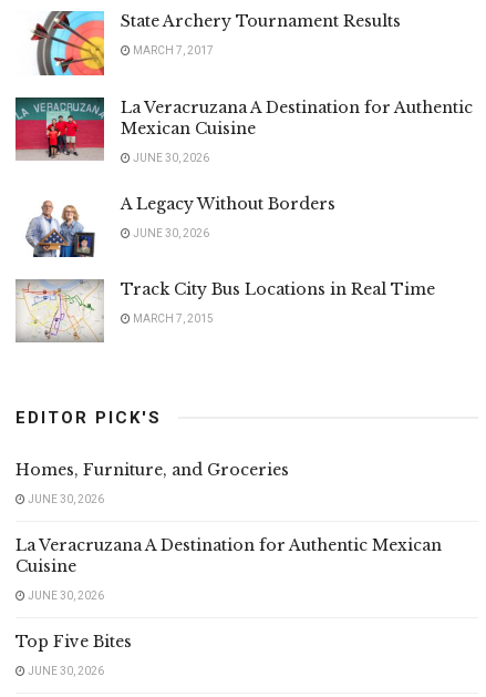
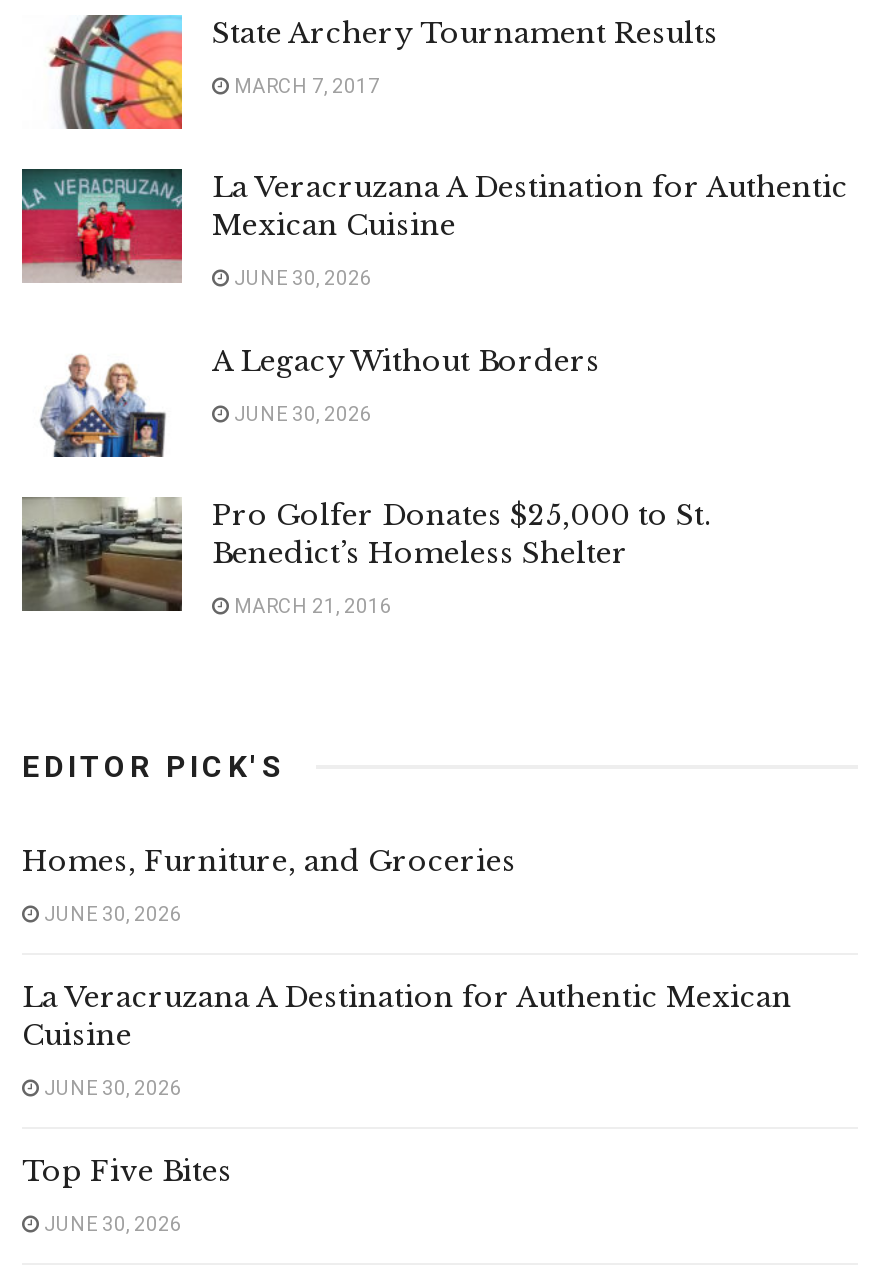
[15,278,435,342] [image] | Track City Bus Locations in Real Time -> [20,496,712,611] [image] | Pro Golfer Donates $25,000 to St. | Benedict’s Homeless Shelter
[131,312,214,324] MARCH 7, 2015 -> [230,594,392,616] MARCH 21, 2016

